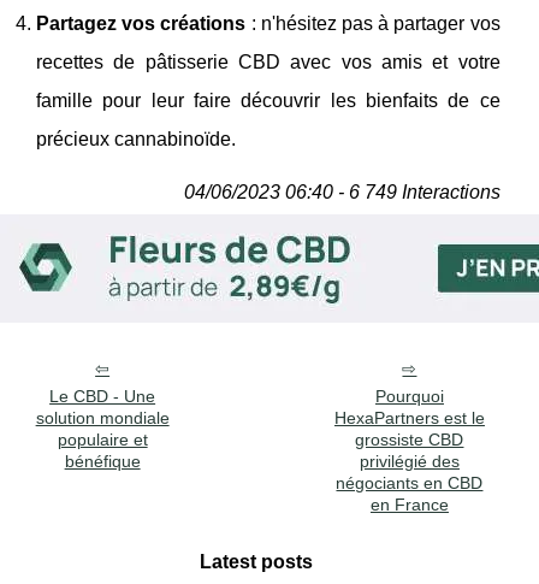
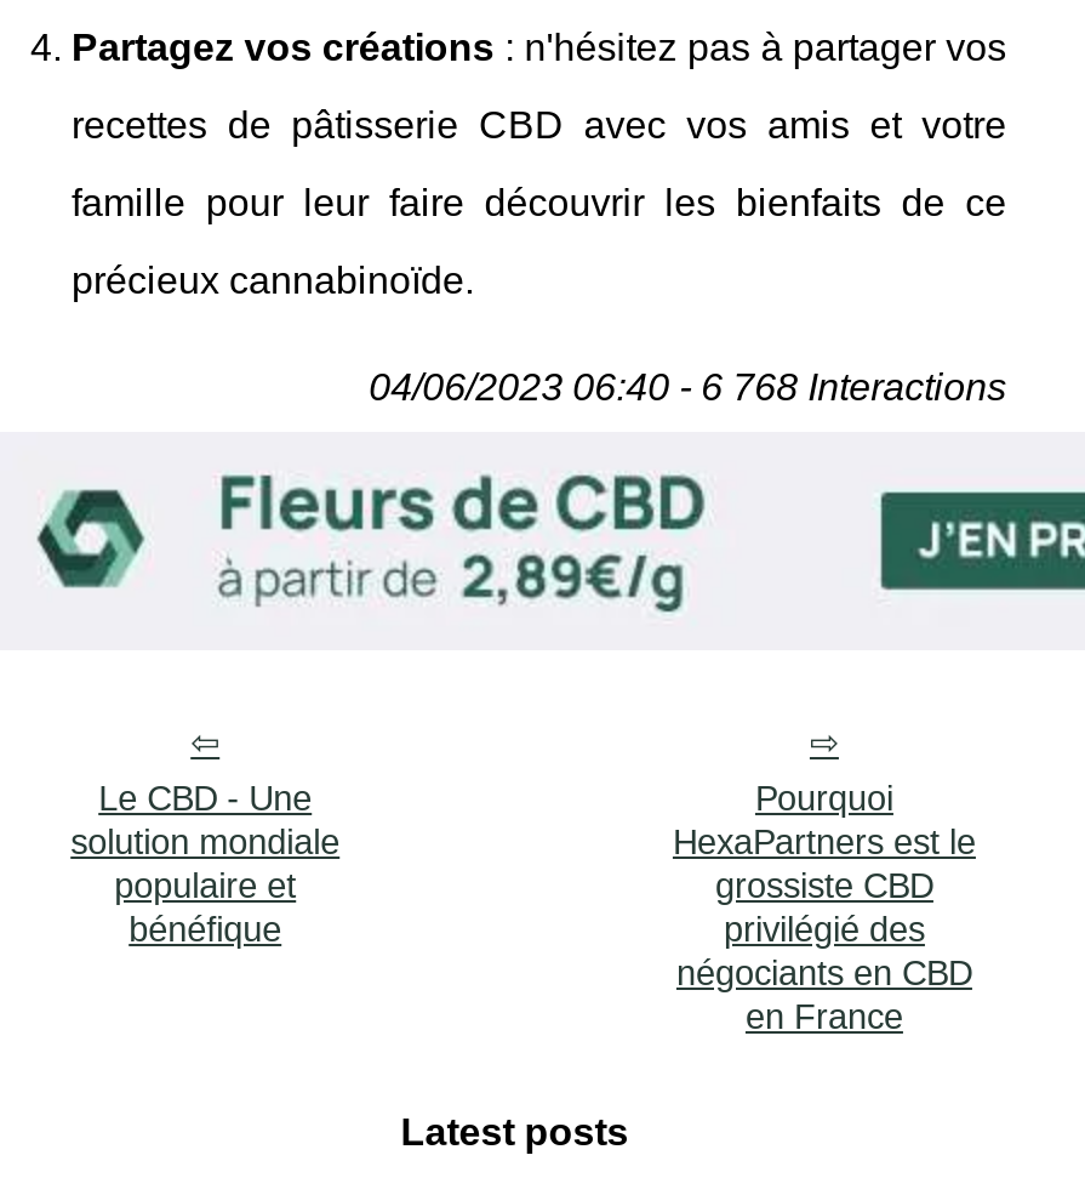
[184,182,500,203] 04/06/2023 06:40 - 6 749 Interactions -> [369,367,1006,408] 04/06/2023 06:40 - 6 768 Interactions

